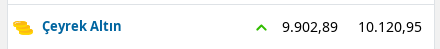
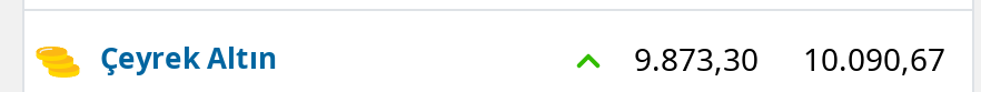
[282,17,338,36] 9.902,89 -> [634,38,759,80] 9.873,30
[358,17,422,36] 10.120,95 -> [803,38,945,80] 10.090,67

